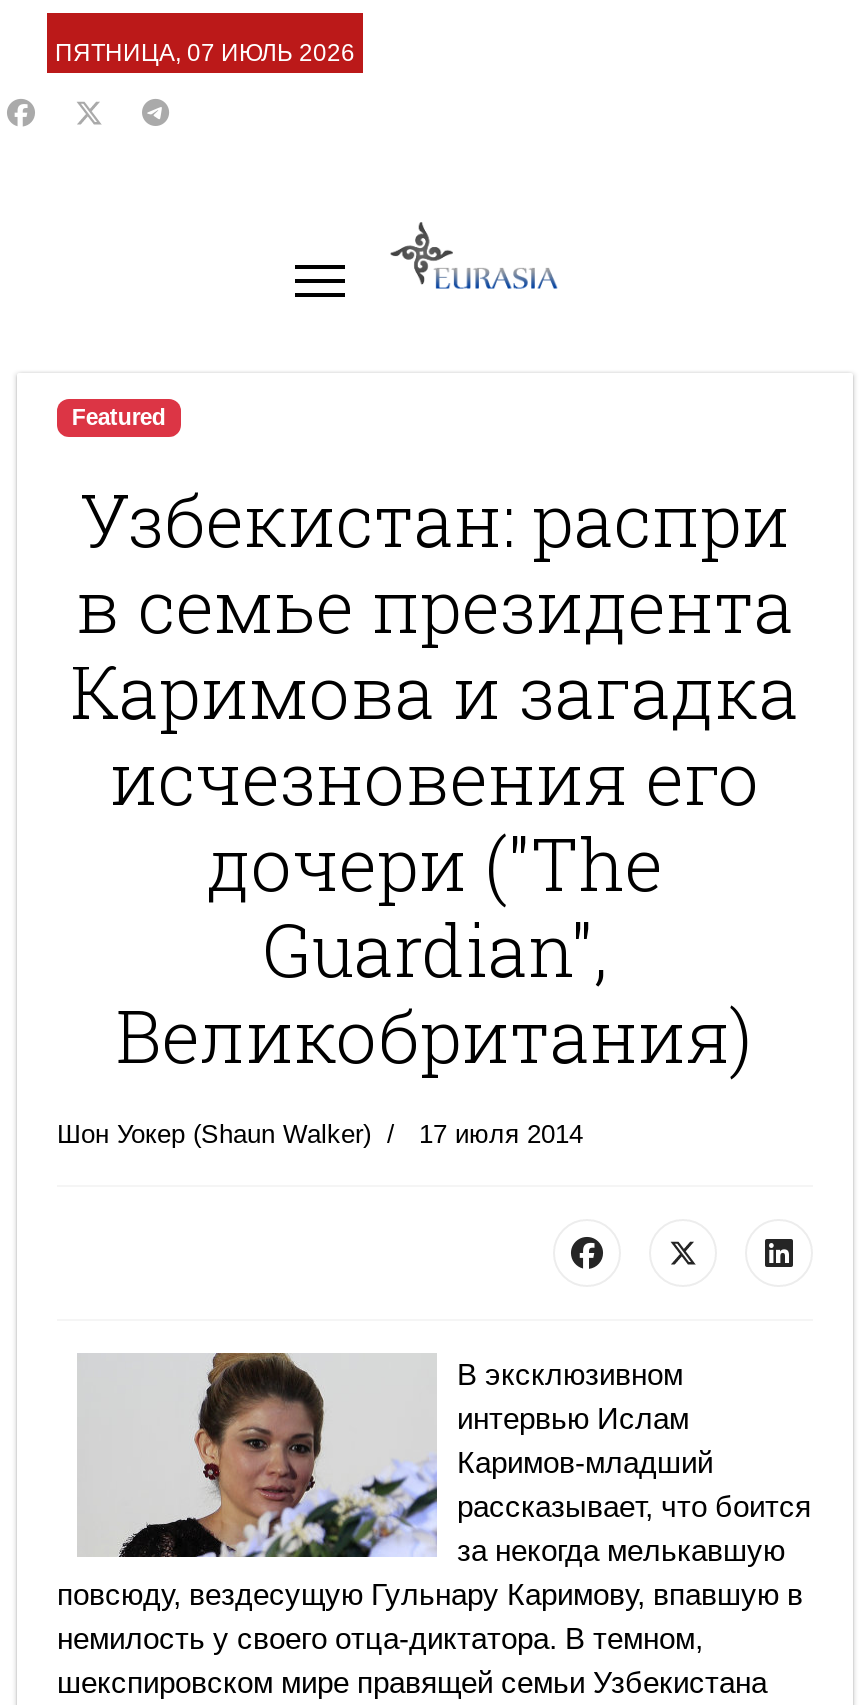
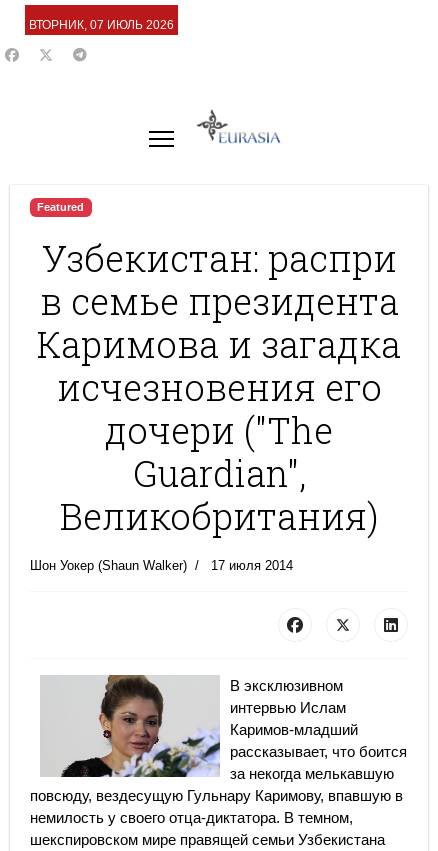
[55,39,355,67] ПЯТНИЦА, 07 ИЮЛЬ 2026 -> [29,18,174,32] ВТОРНИК, 07 ИЮЛЬ 2026

